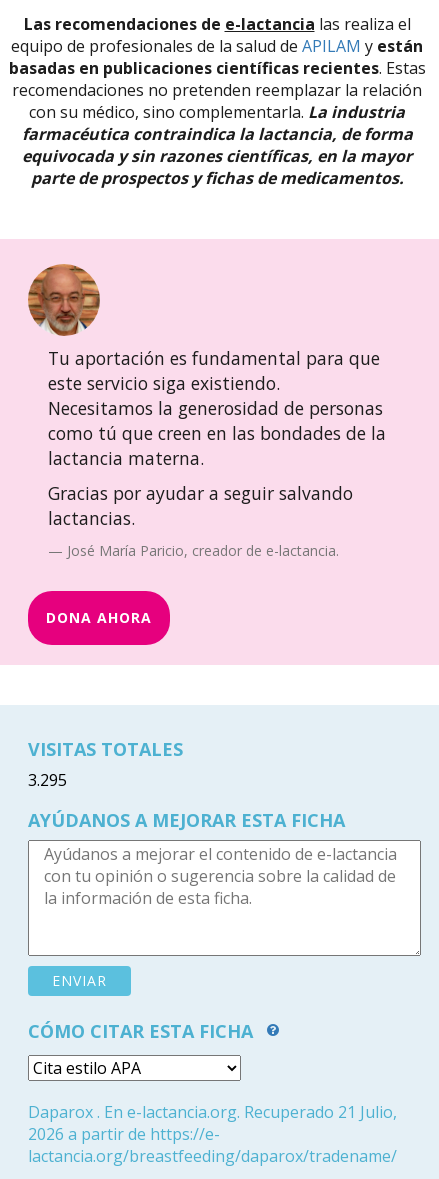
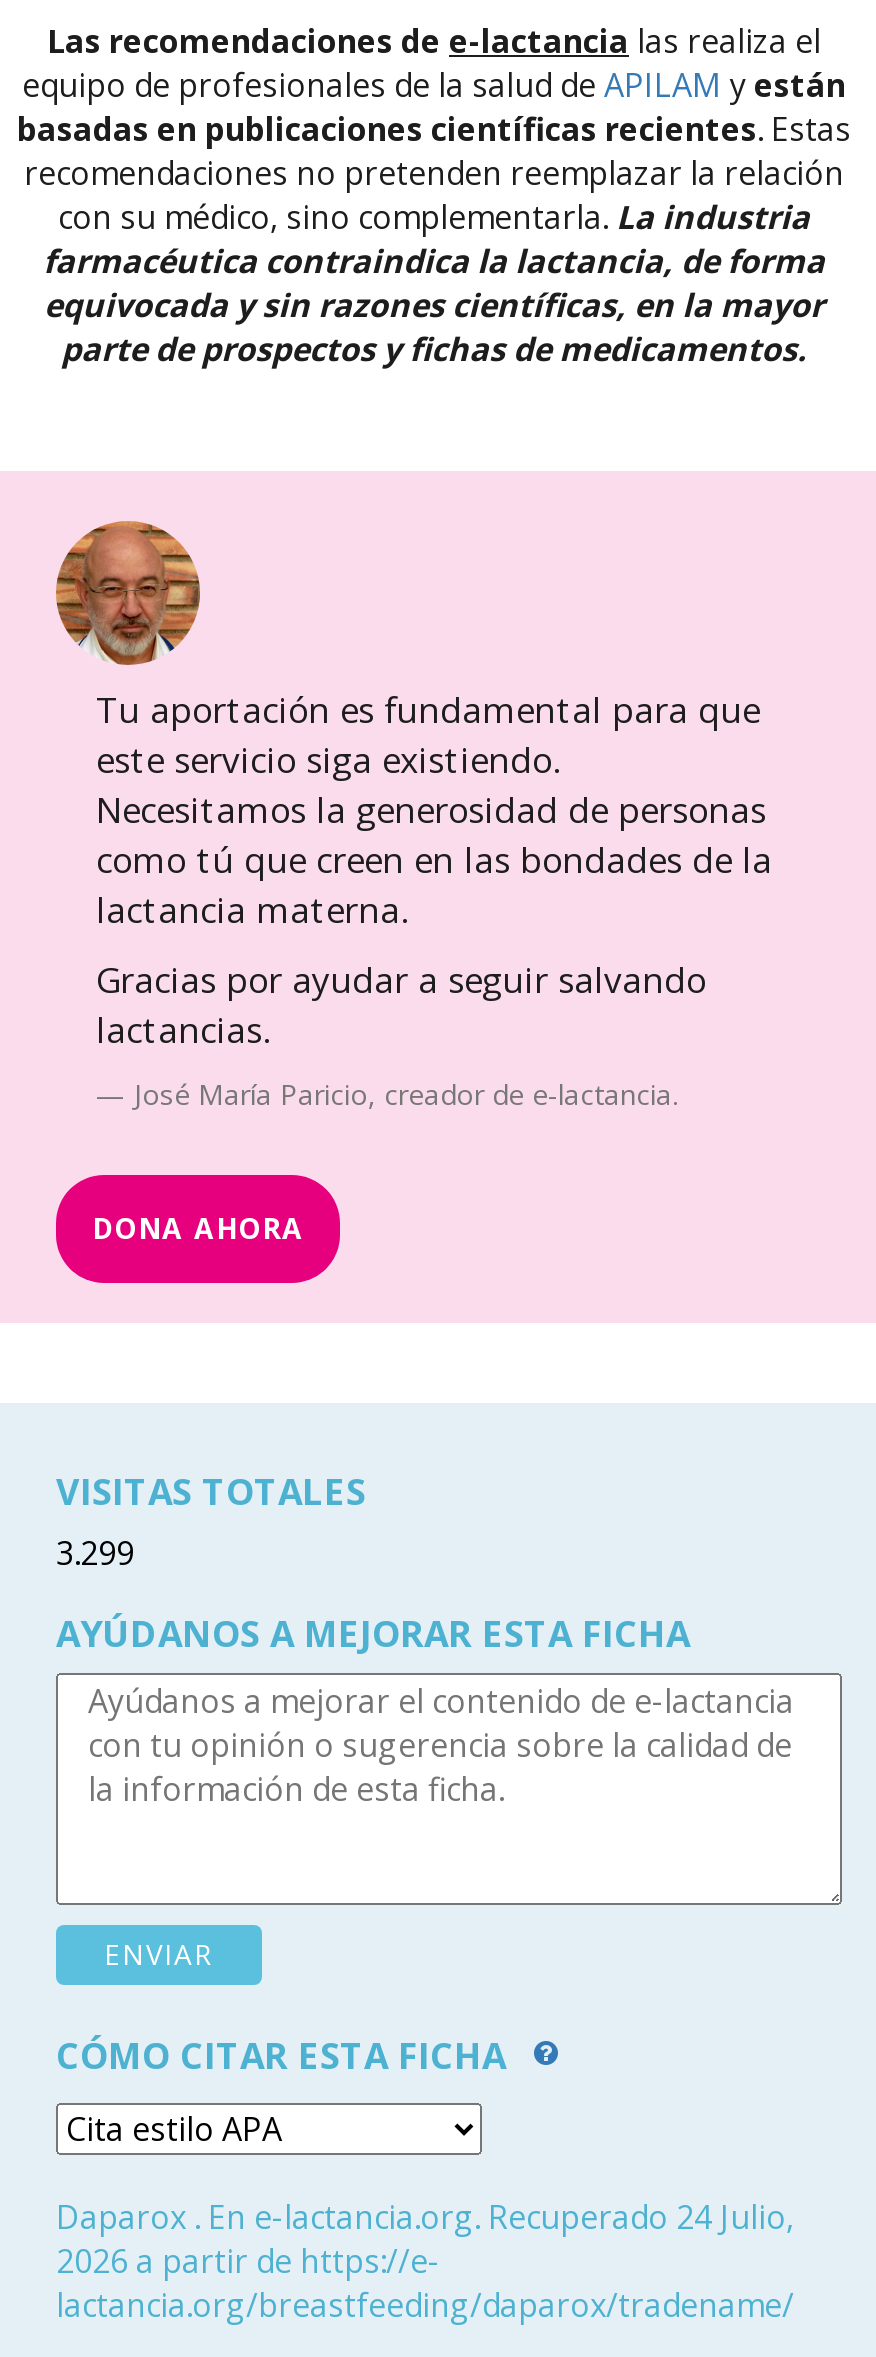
[28,769,67,791] 3.295 -> [56,1531,134,1575] 3.299
[28,1101,397,1123] Daparox . En e-lactancia.org. Recuperado 21 Julio, -> [56,2195,794,2239] Daparox . En e-lactancia.org. Recuperado 24 Julio,

